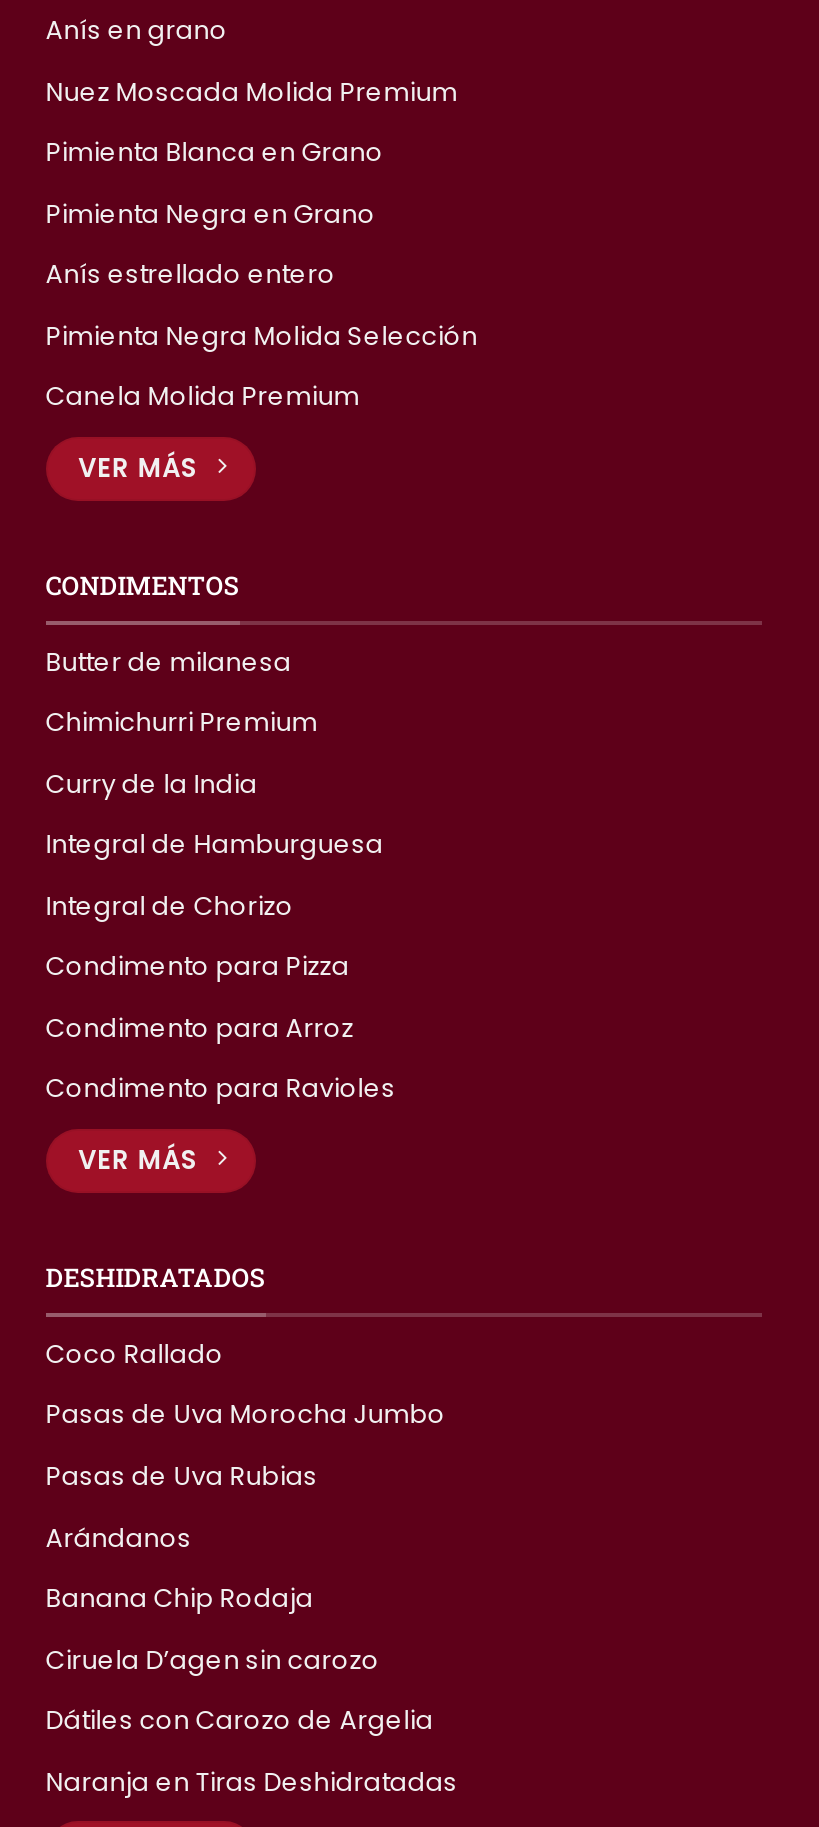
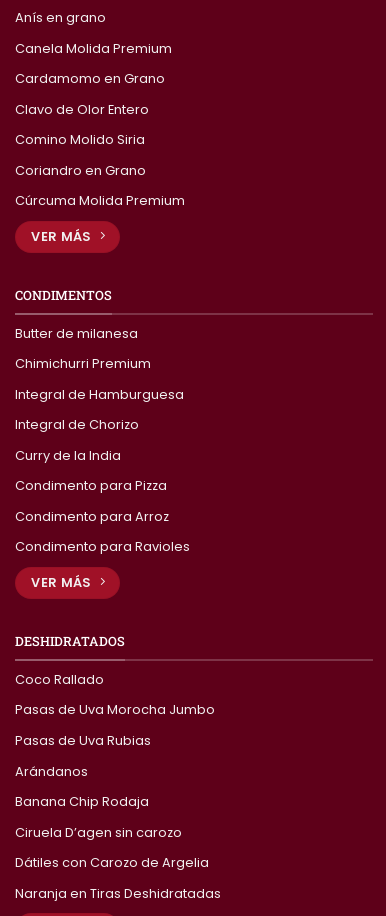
[46,74,478,353] Nuez Moscada Molida Premium | Pimienta Blanca en Grano | Pimienta Negra en Grano | Anís estrellado entero | Pimienta Negra Molida Selección -> none
moved [46,380,360,414] -> [15,40,172,57]: Canela Molida Premium
none -> [15,70,185,209] Cardamomo en Grano | Clavo de Olor Entero | Comino Molido Siria | Coriandro en Grano | Cúrcuma Molida Premium
moved [46,767,258,801] -> [15,447,121,464]: Curry de la India
moved [46,828,384,923] -> [15,386,184,433]: Integral de Hamburguesa | Integral de Chorizo

